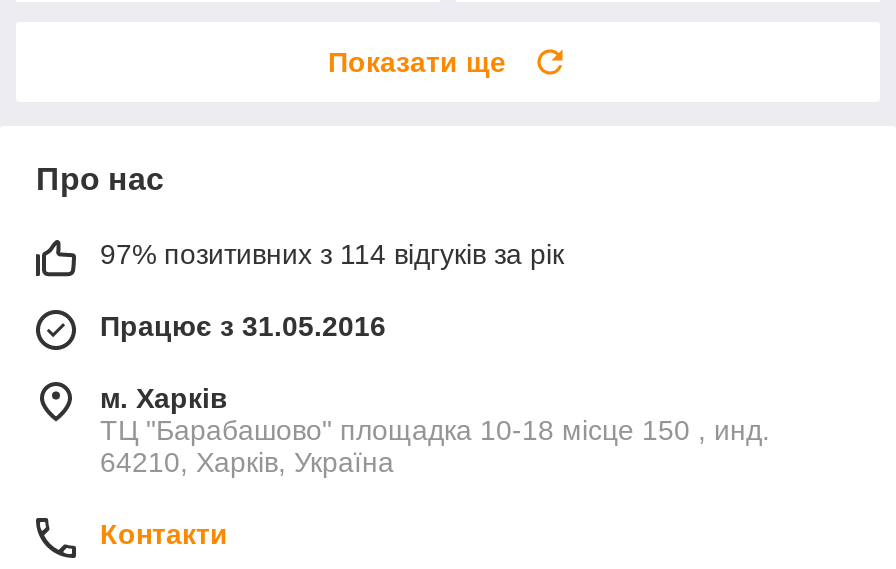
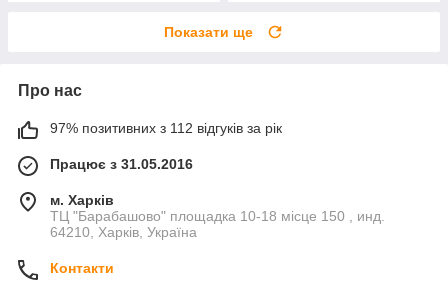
[100,238,564,270] 97% позитивних з 114 відгуків за рік -> [50,120,282,136] 97% позитивних з 112 відгуків за рік

